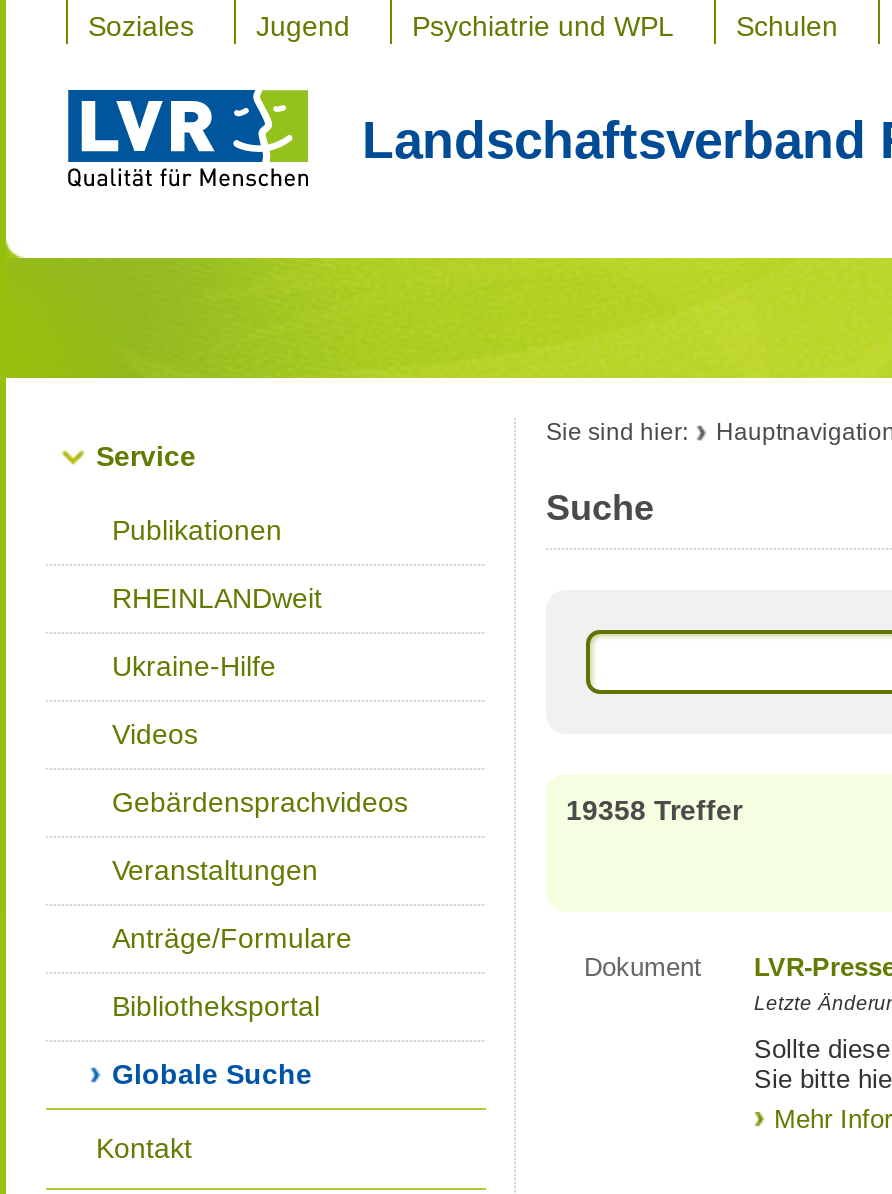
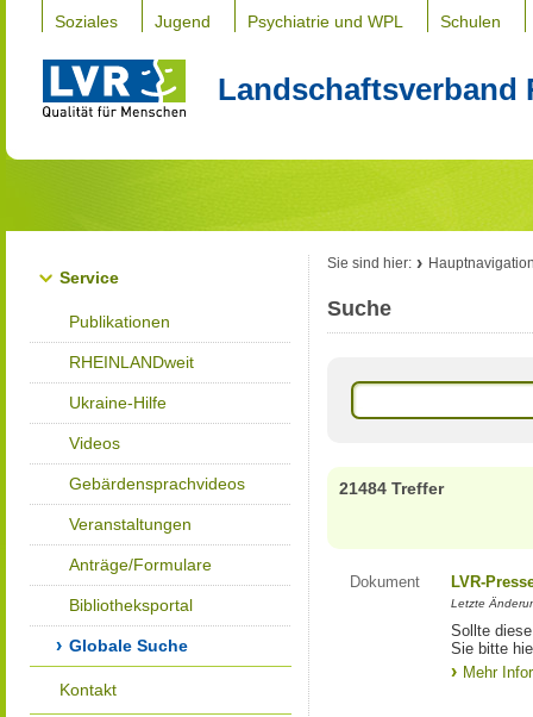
[566,794,742,826] 19358 Treffer -> [339,479,444,498] 21484 Treffer

